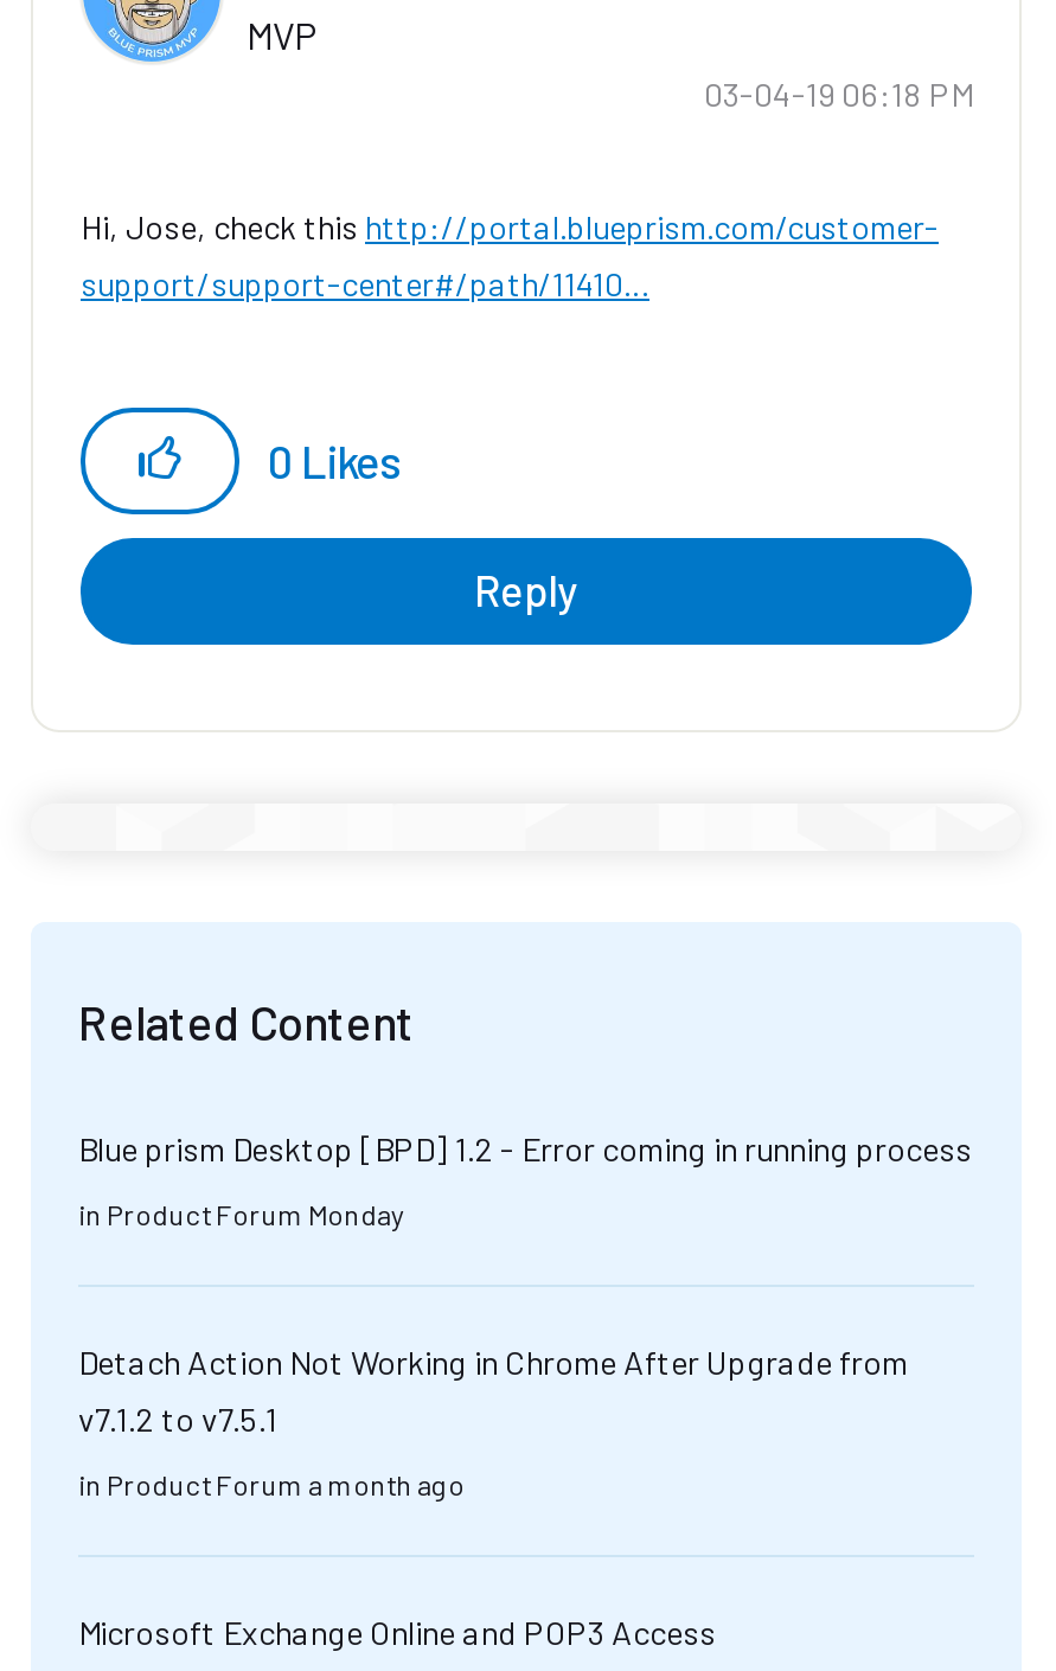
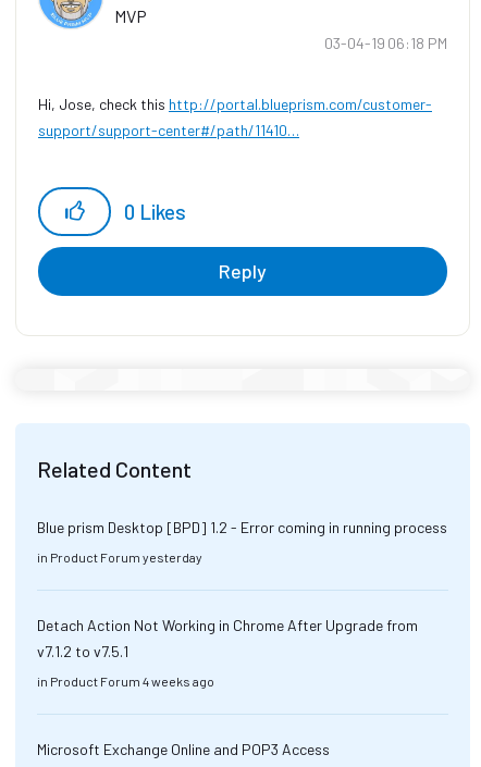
[78,1197,405,1230] in Product Forum Monday -> [37,549,202,565] in Product Forum yesterday
[78,1467,465,1500] in Product Forum a month ago -> [37,673,214,689] in Product Forum 4 weeks ago

